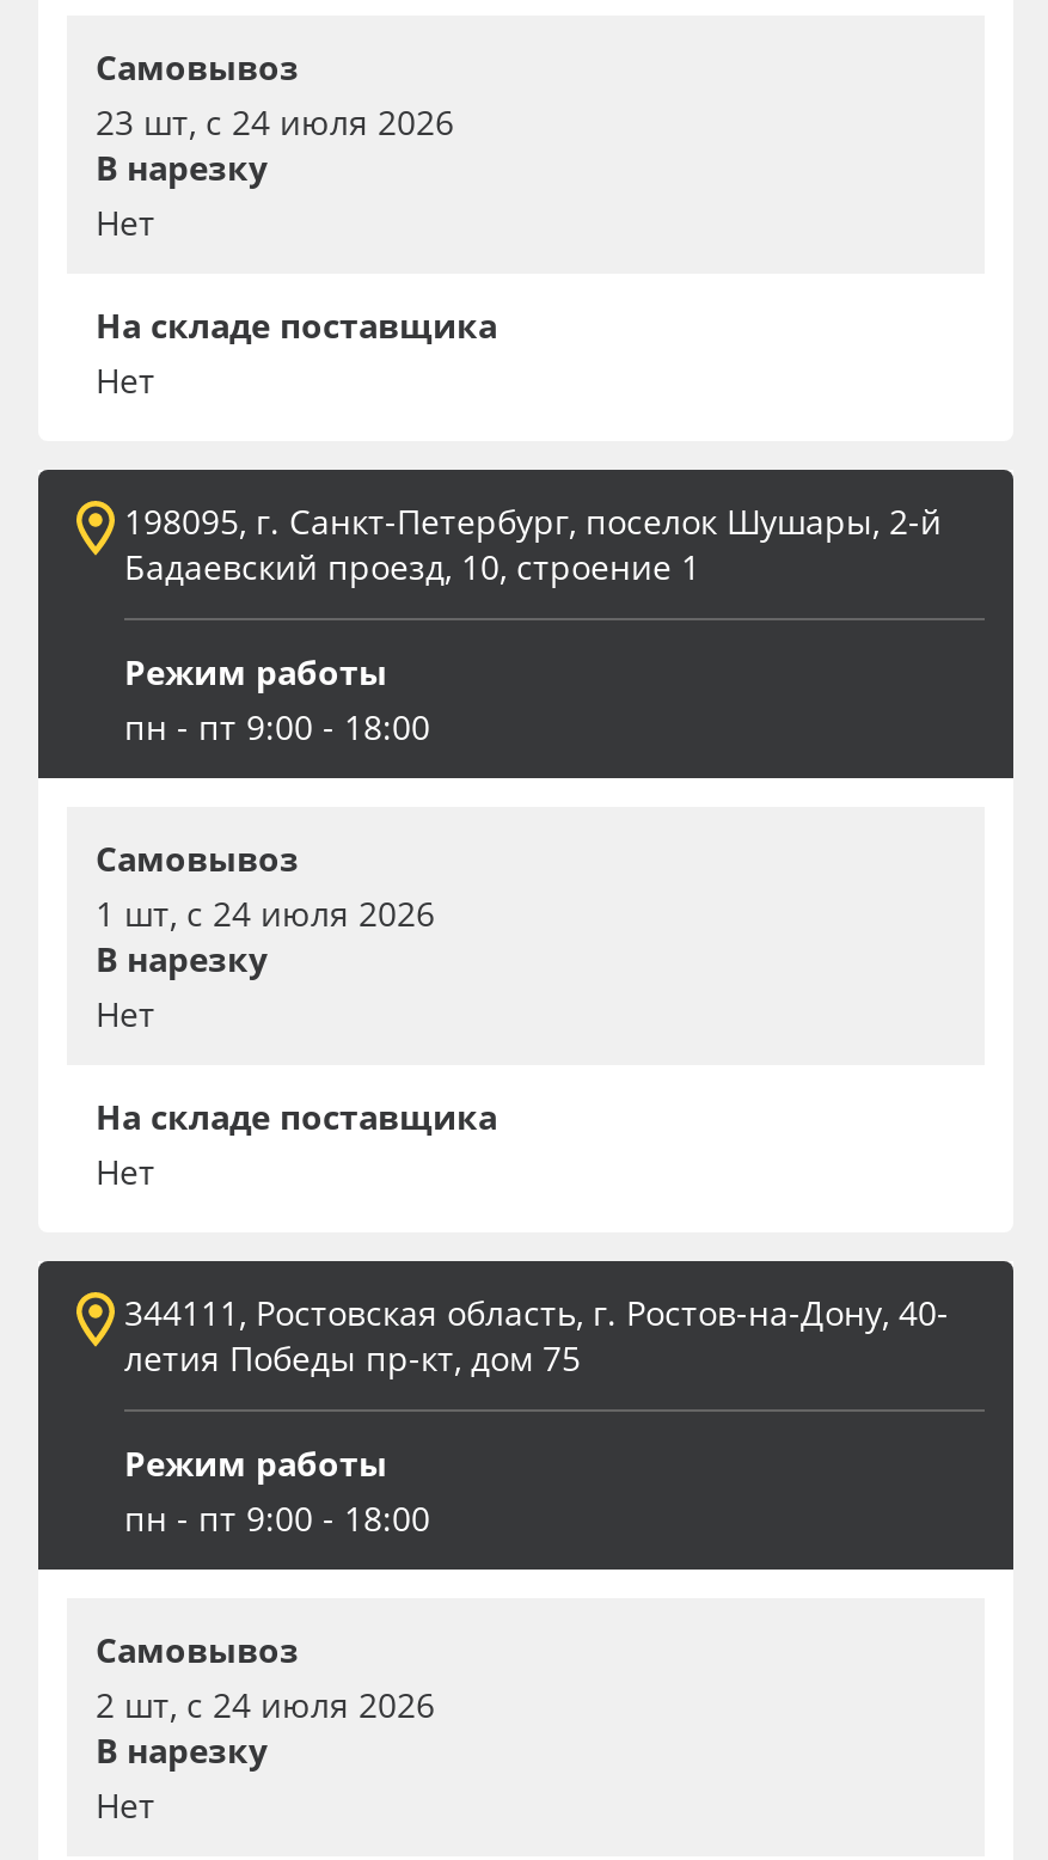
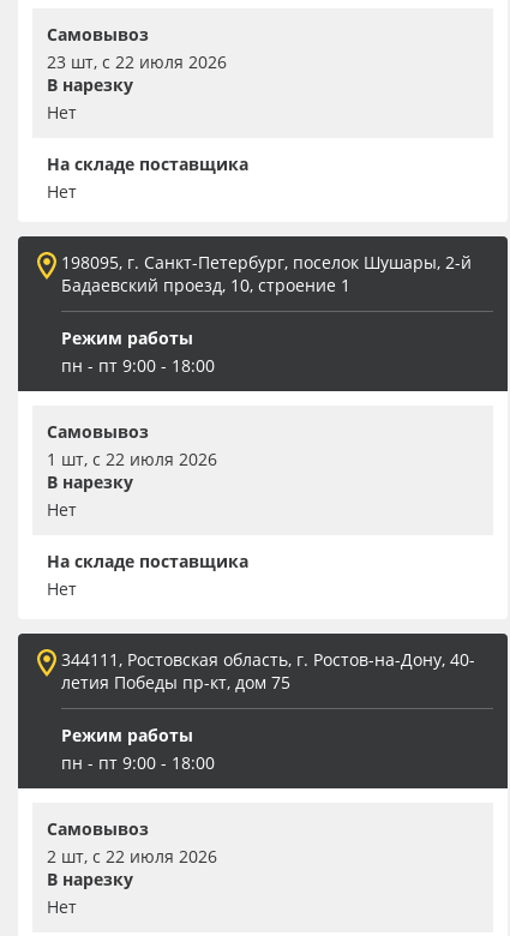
[96,99,454,145] 23 шт, с 24 июля 2026 -> [47,51,227,73] 23 шт, с 22 июля 2026
[96,891,435,936] 1 шт, с 24 июля 2026 -> [47,448,217,471] 1 шт, с 22 июля 2026
[96,1682,435,1728] 2 шт, с 24 июля 2026 -> [47,845,217,868] 2 шт, с 22 июля 2026

